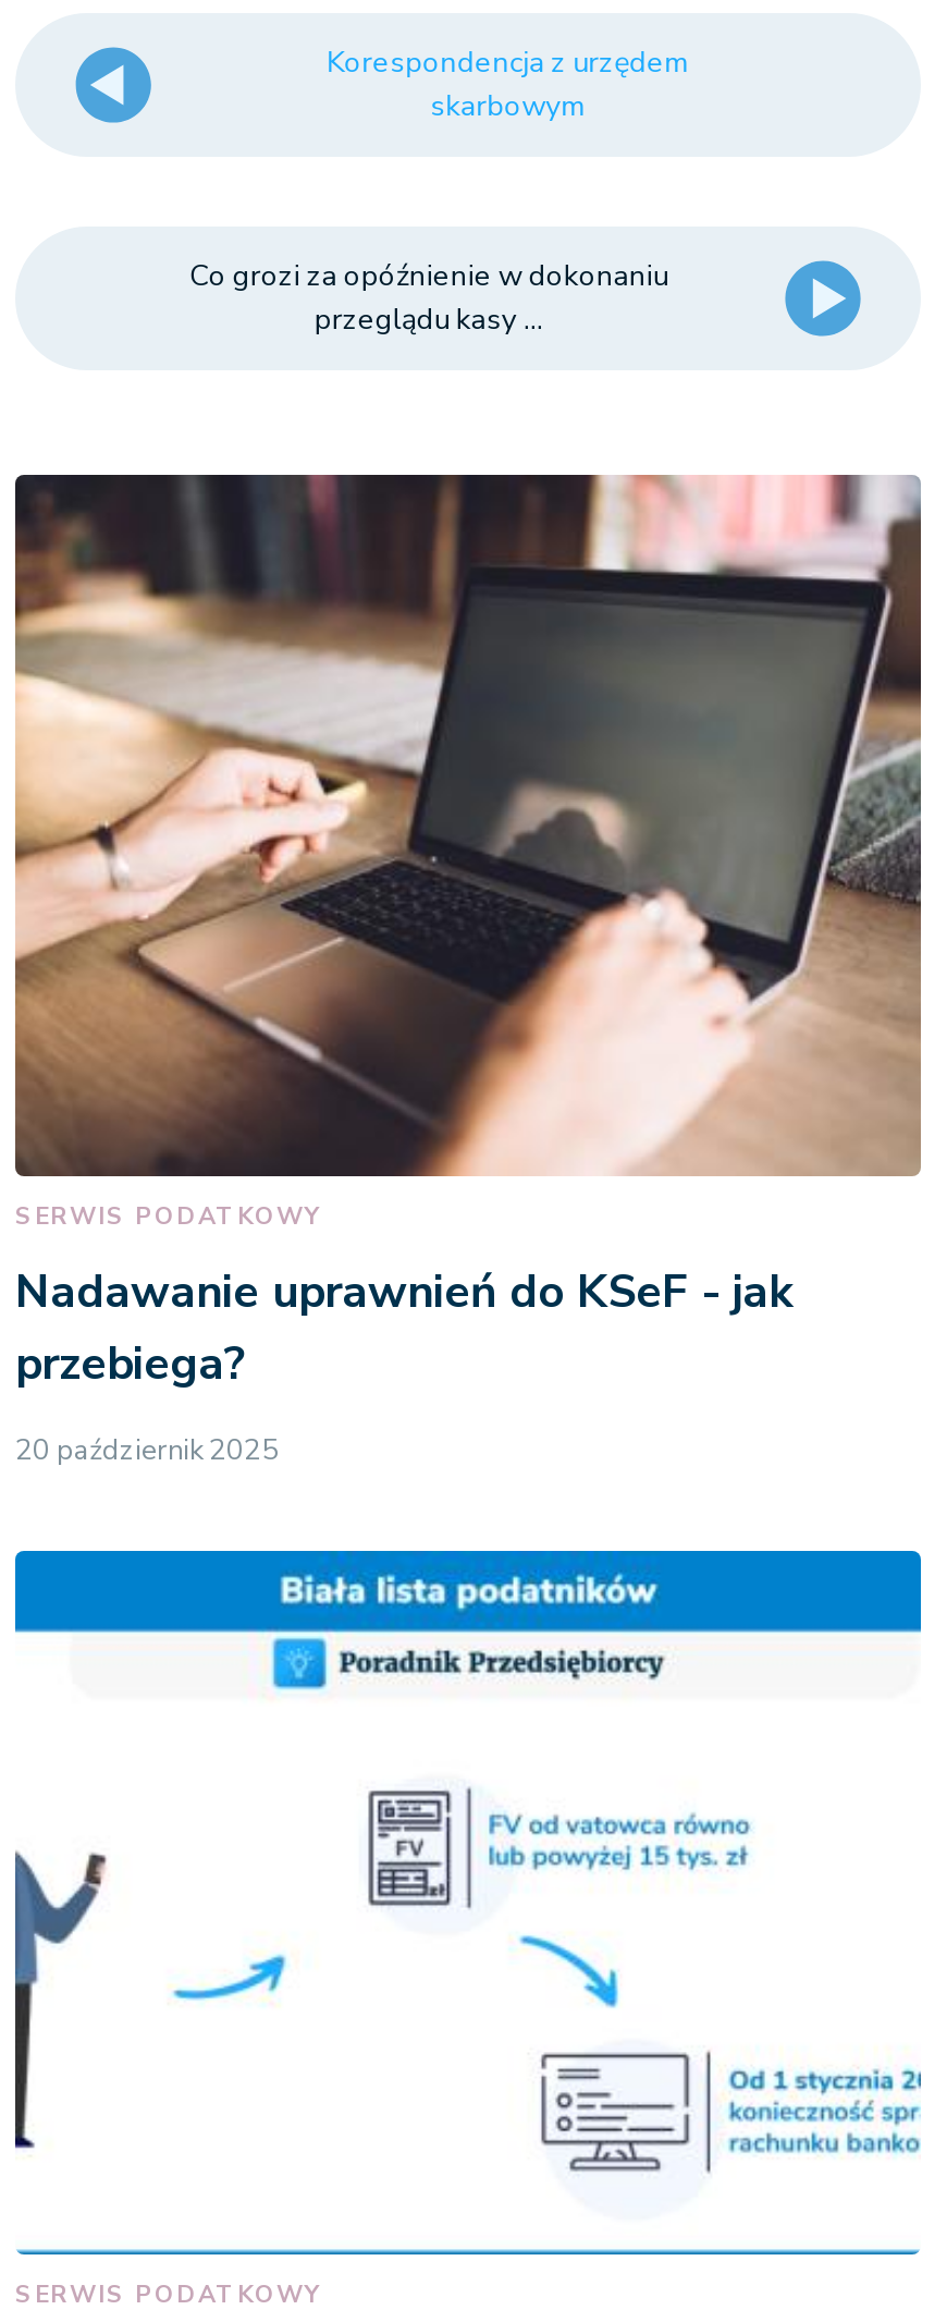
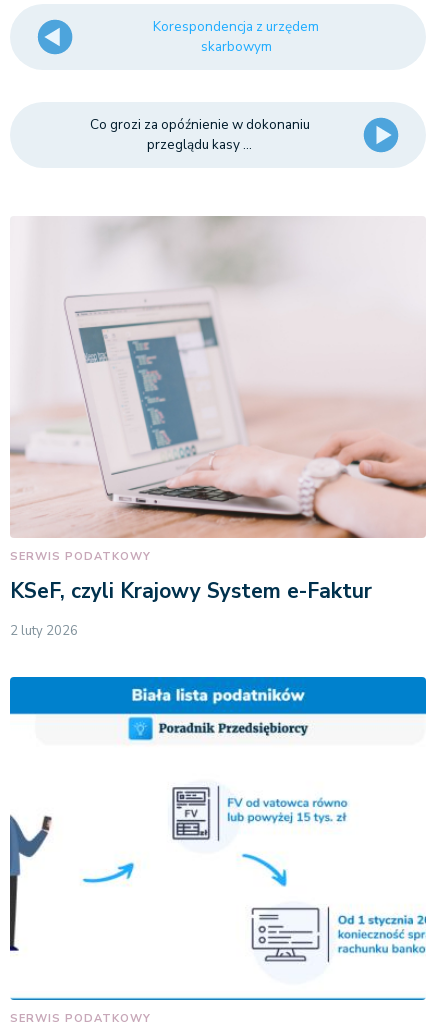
[13,473,923,1395] [image] | Nadawanie uprawnień do KSeF - jak | przebiega? -> [10,216,426,605] [image] | KSeF, czyli Krajowy System e-Faktur
[15,1432,279,1471] 20 październik 2025 -> [10,622,78,640] 2 luty 2026

